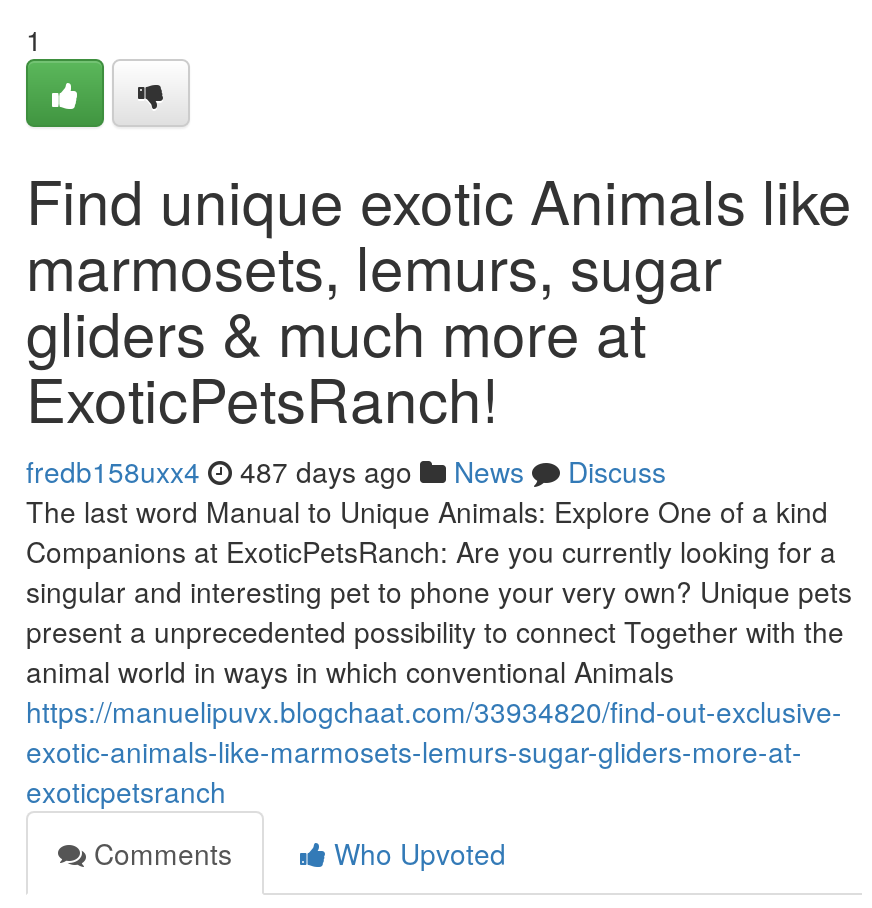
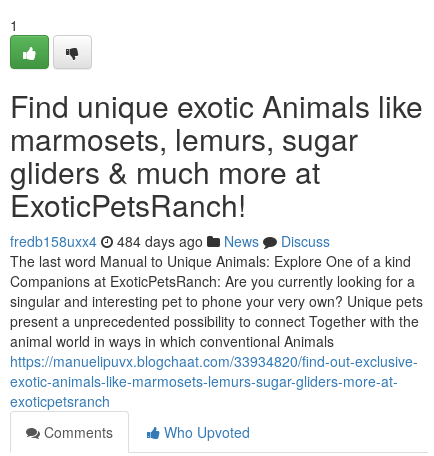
[26,451,666,491] fredb158uxx4 487 days ago News Discuss -> [10,231,330,251] fredb158uxx4 484 days ago News Discuss

